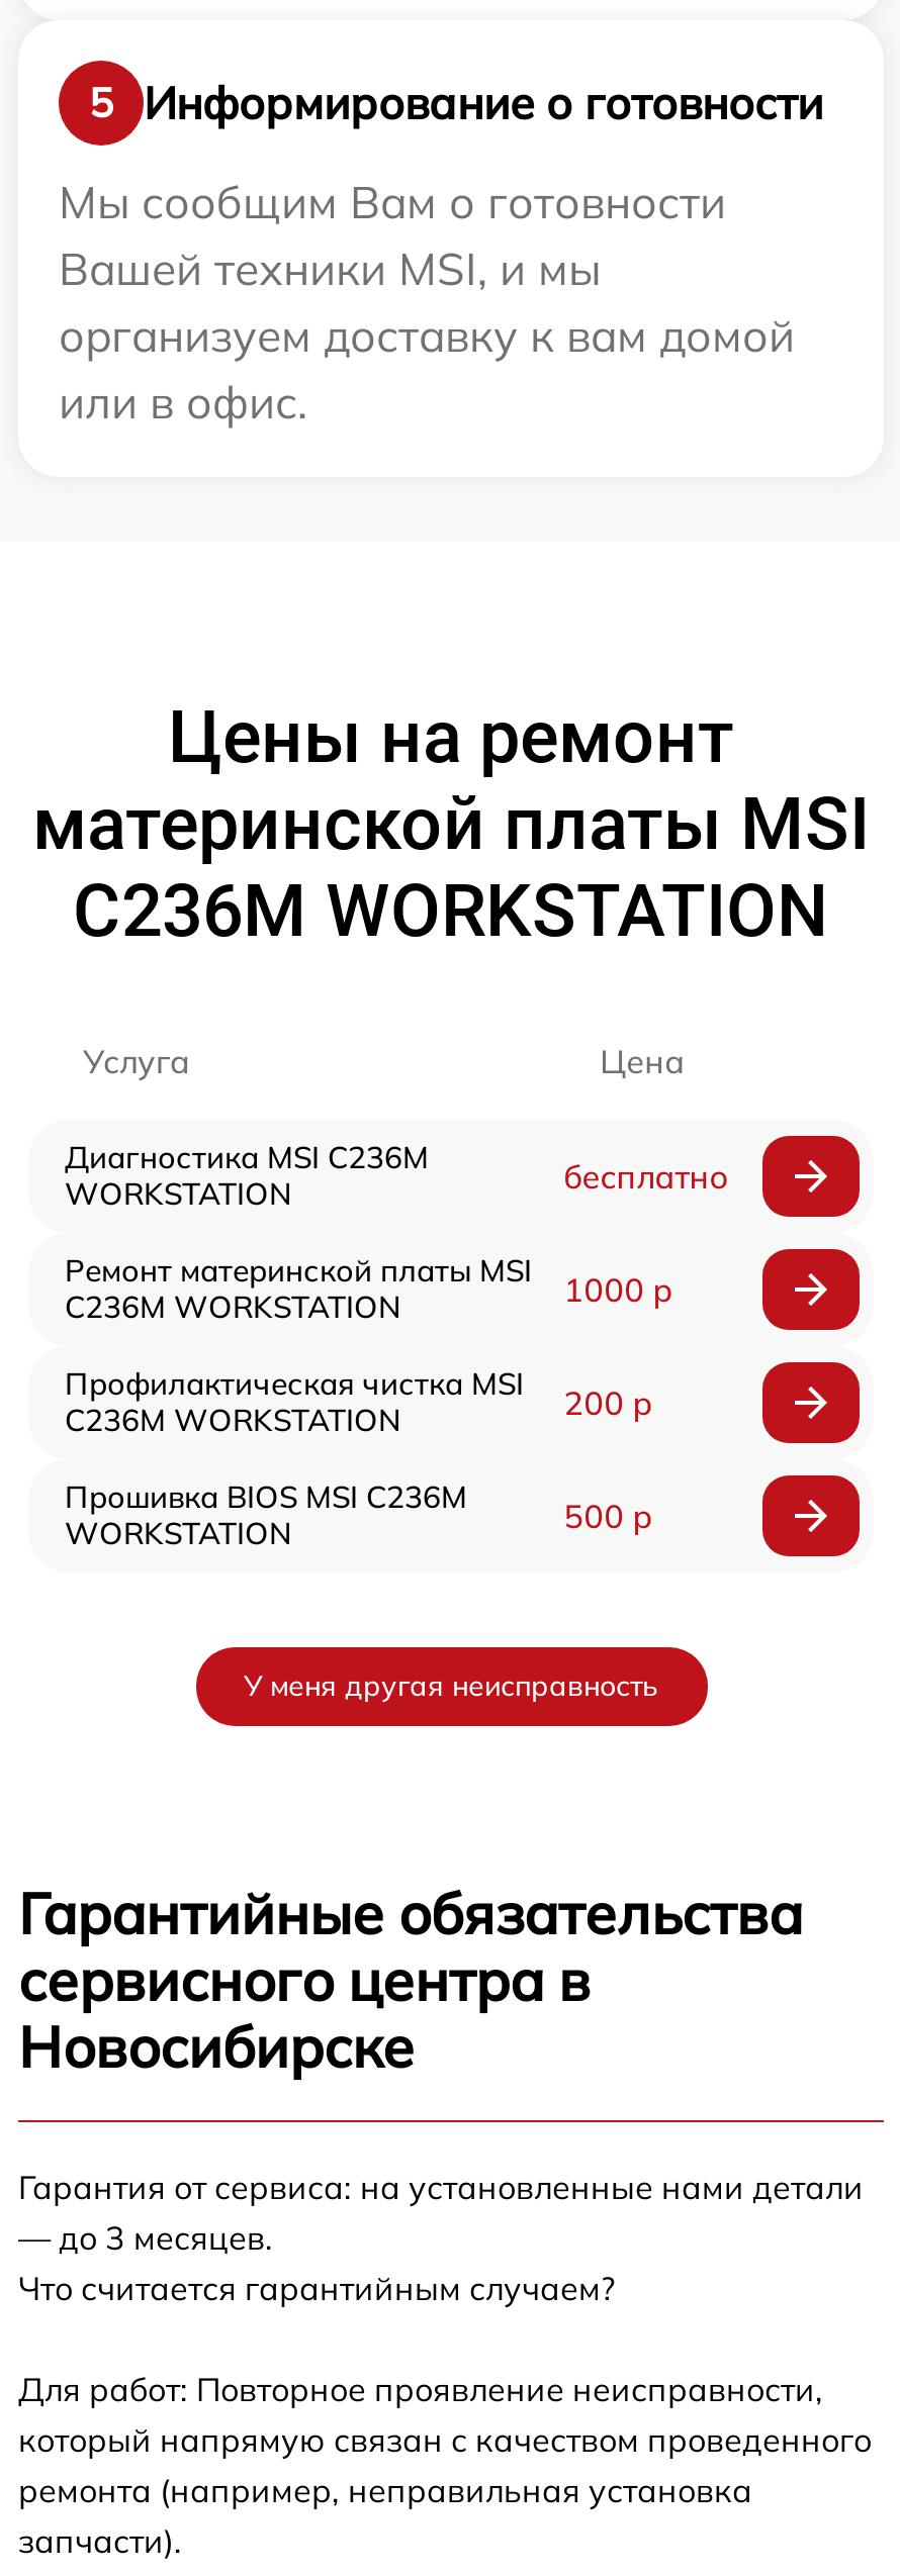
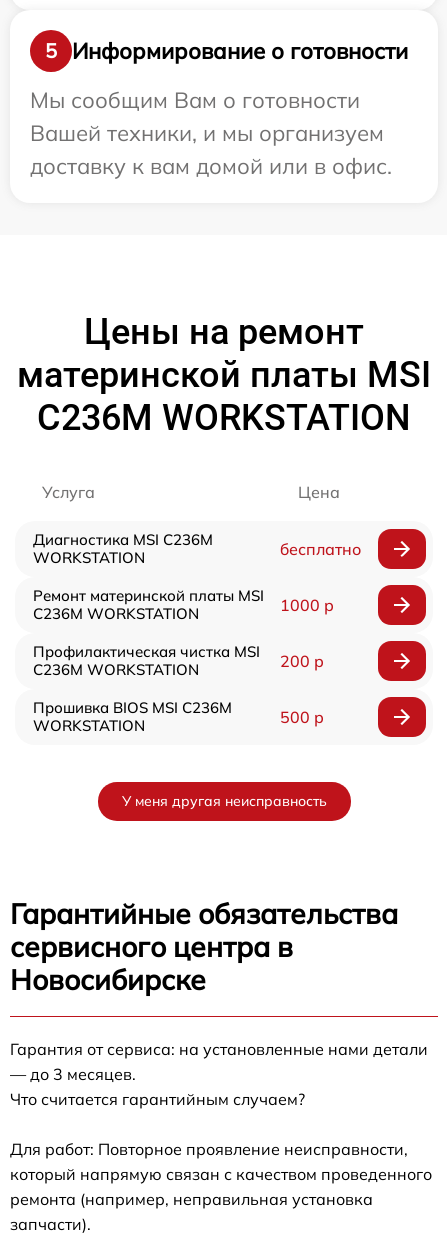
[59,241,795,431] Вашей техники MSI, и мы | организуем доставку к вам домой | или в офис. -> [30,119,392,180] Вашей техники, и мы организуем | доставку к вам домой или в офис.

